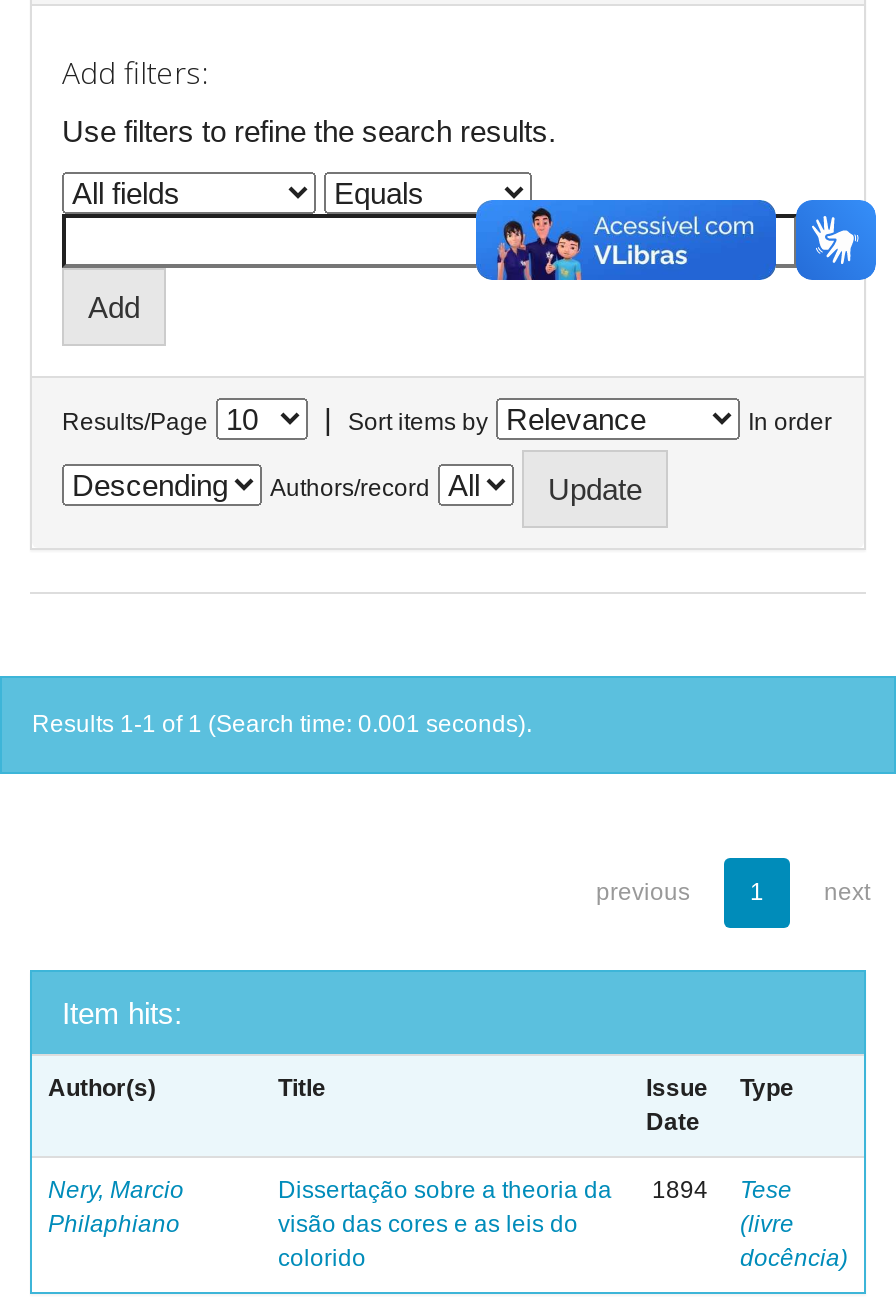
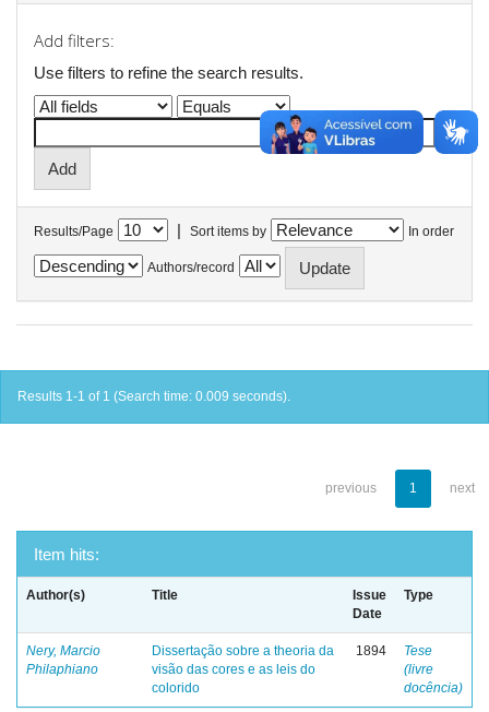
[32,710,532,738] Results 1-1 of 1 (Search time: 0.001 seconds). -> [17,389,290,404] Results 1-1 of 1 (Search time: 0.009 seconds).

